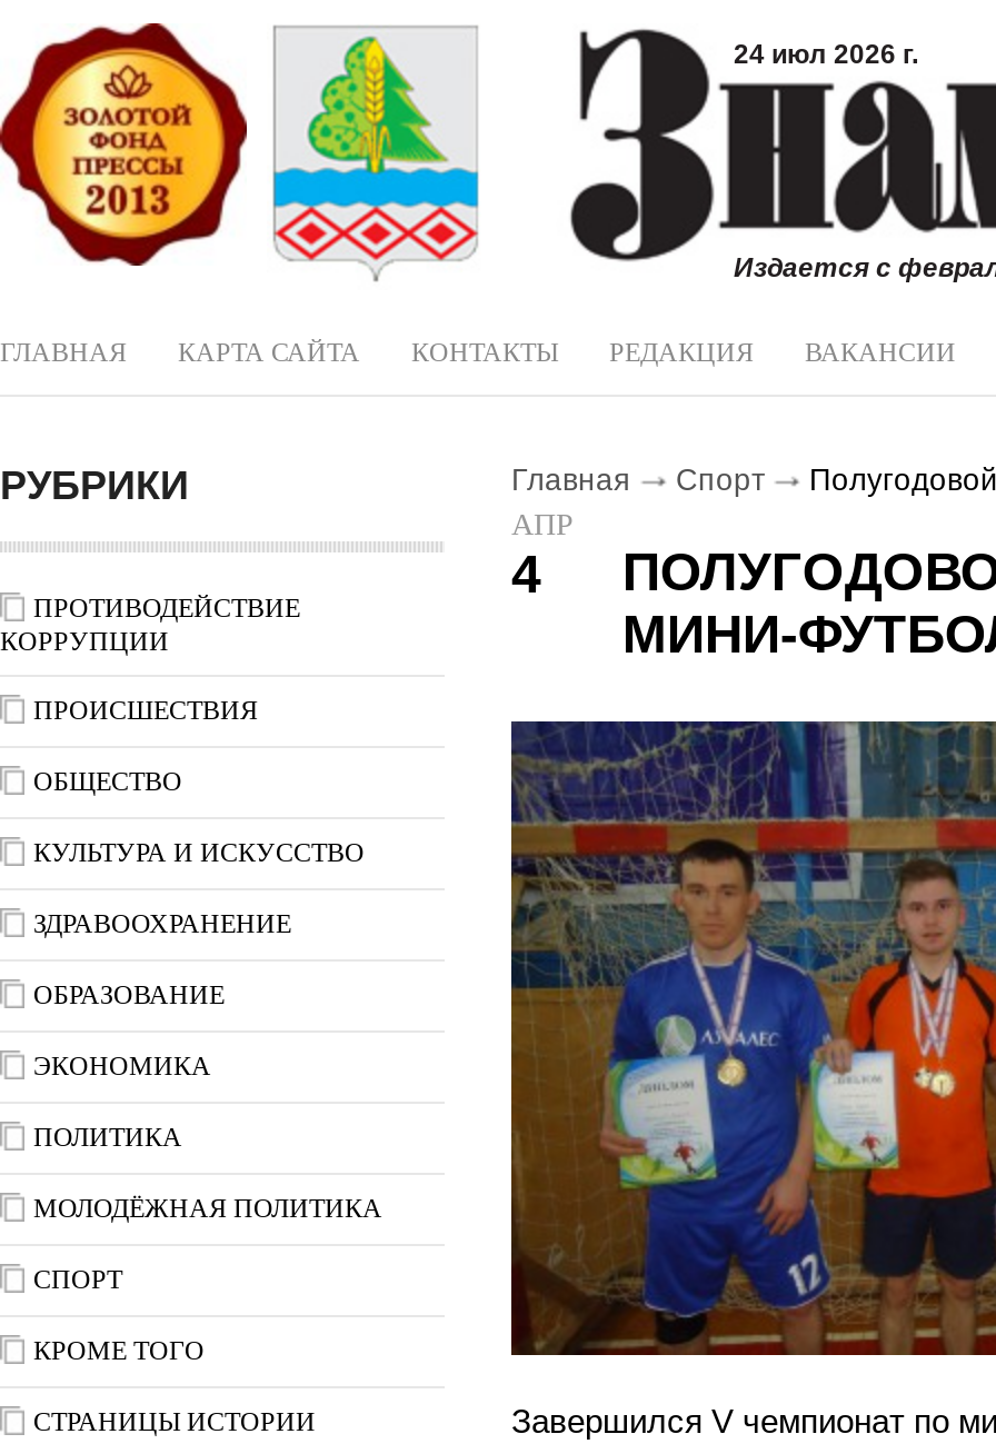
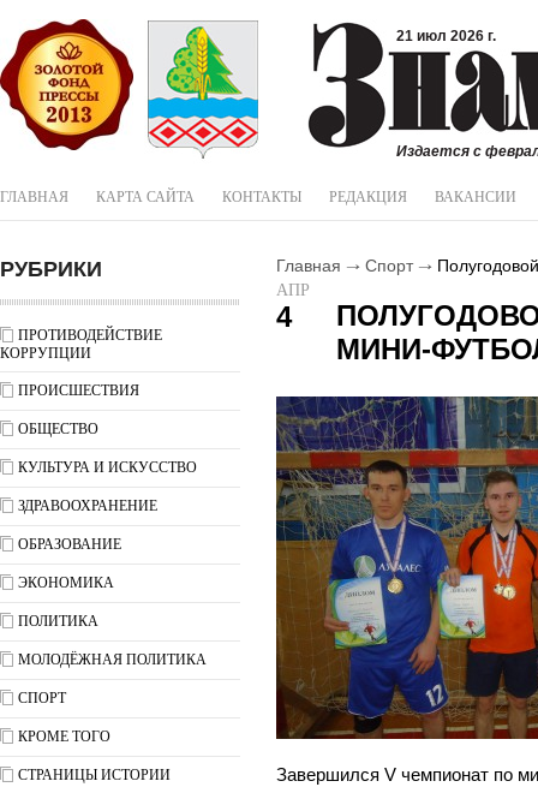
[734,39,918,70] 24 июл 2026 г. -> [396,28,496,44] 21 июл 2026 г.

